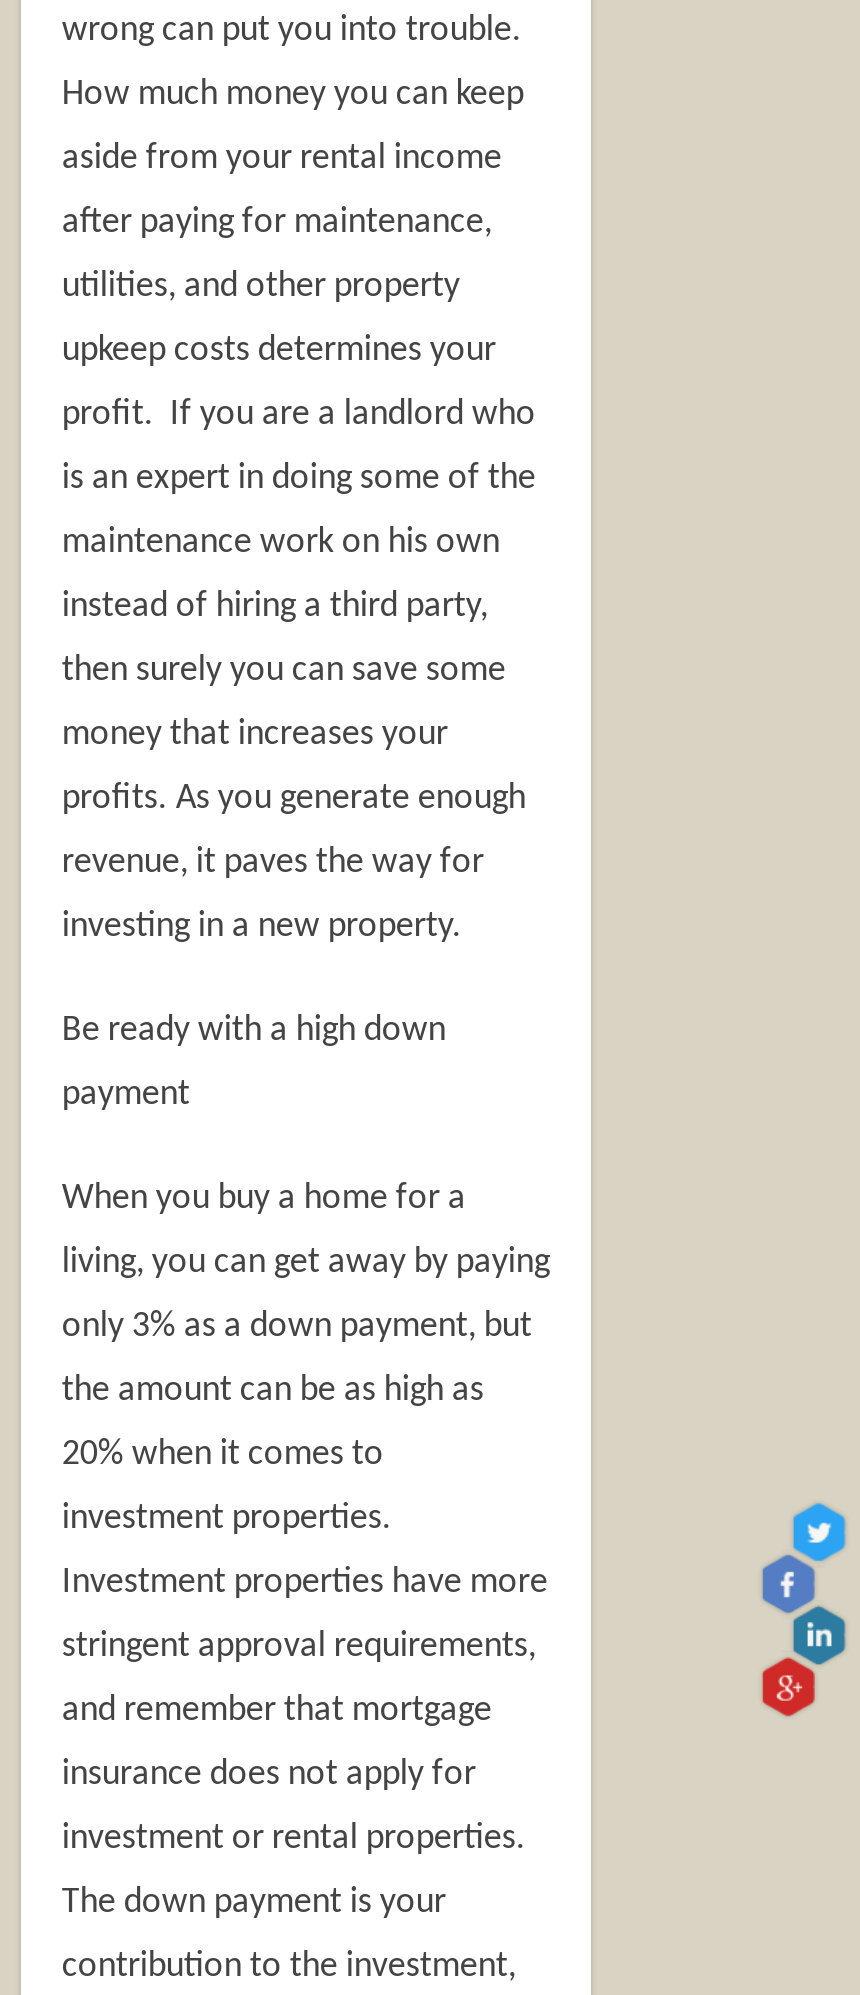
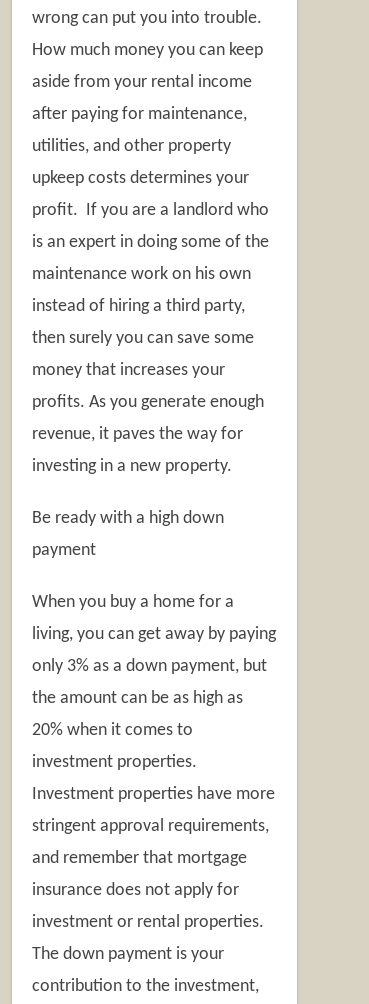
[759,1500,849,1720] [image] -> none

